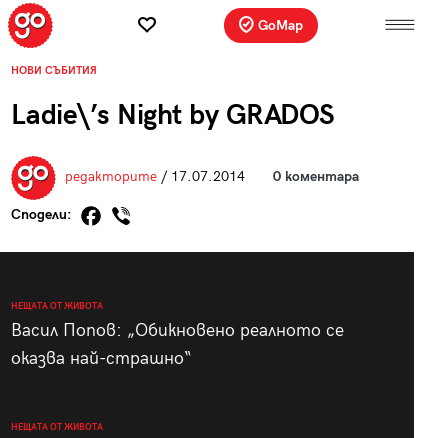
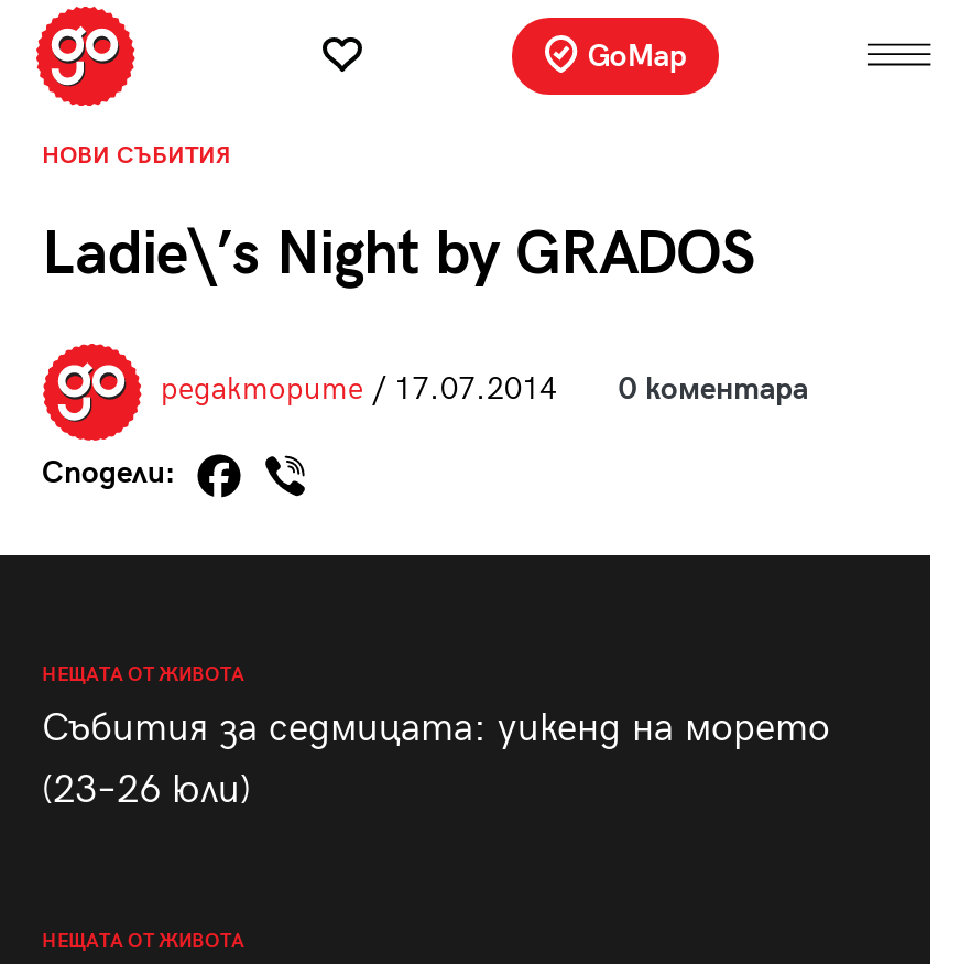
[10,320,343,369] Васил Попов: „Обикновено реалното се | оказва най-страшно“ -> [42,705,830,813] Събития за седмицата: уикенд на морето | (23–26 юли)

